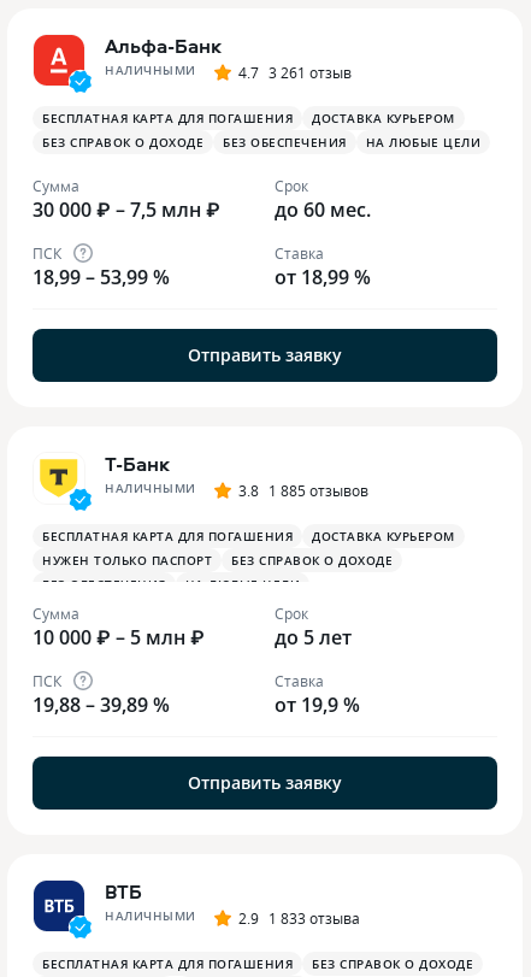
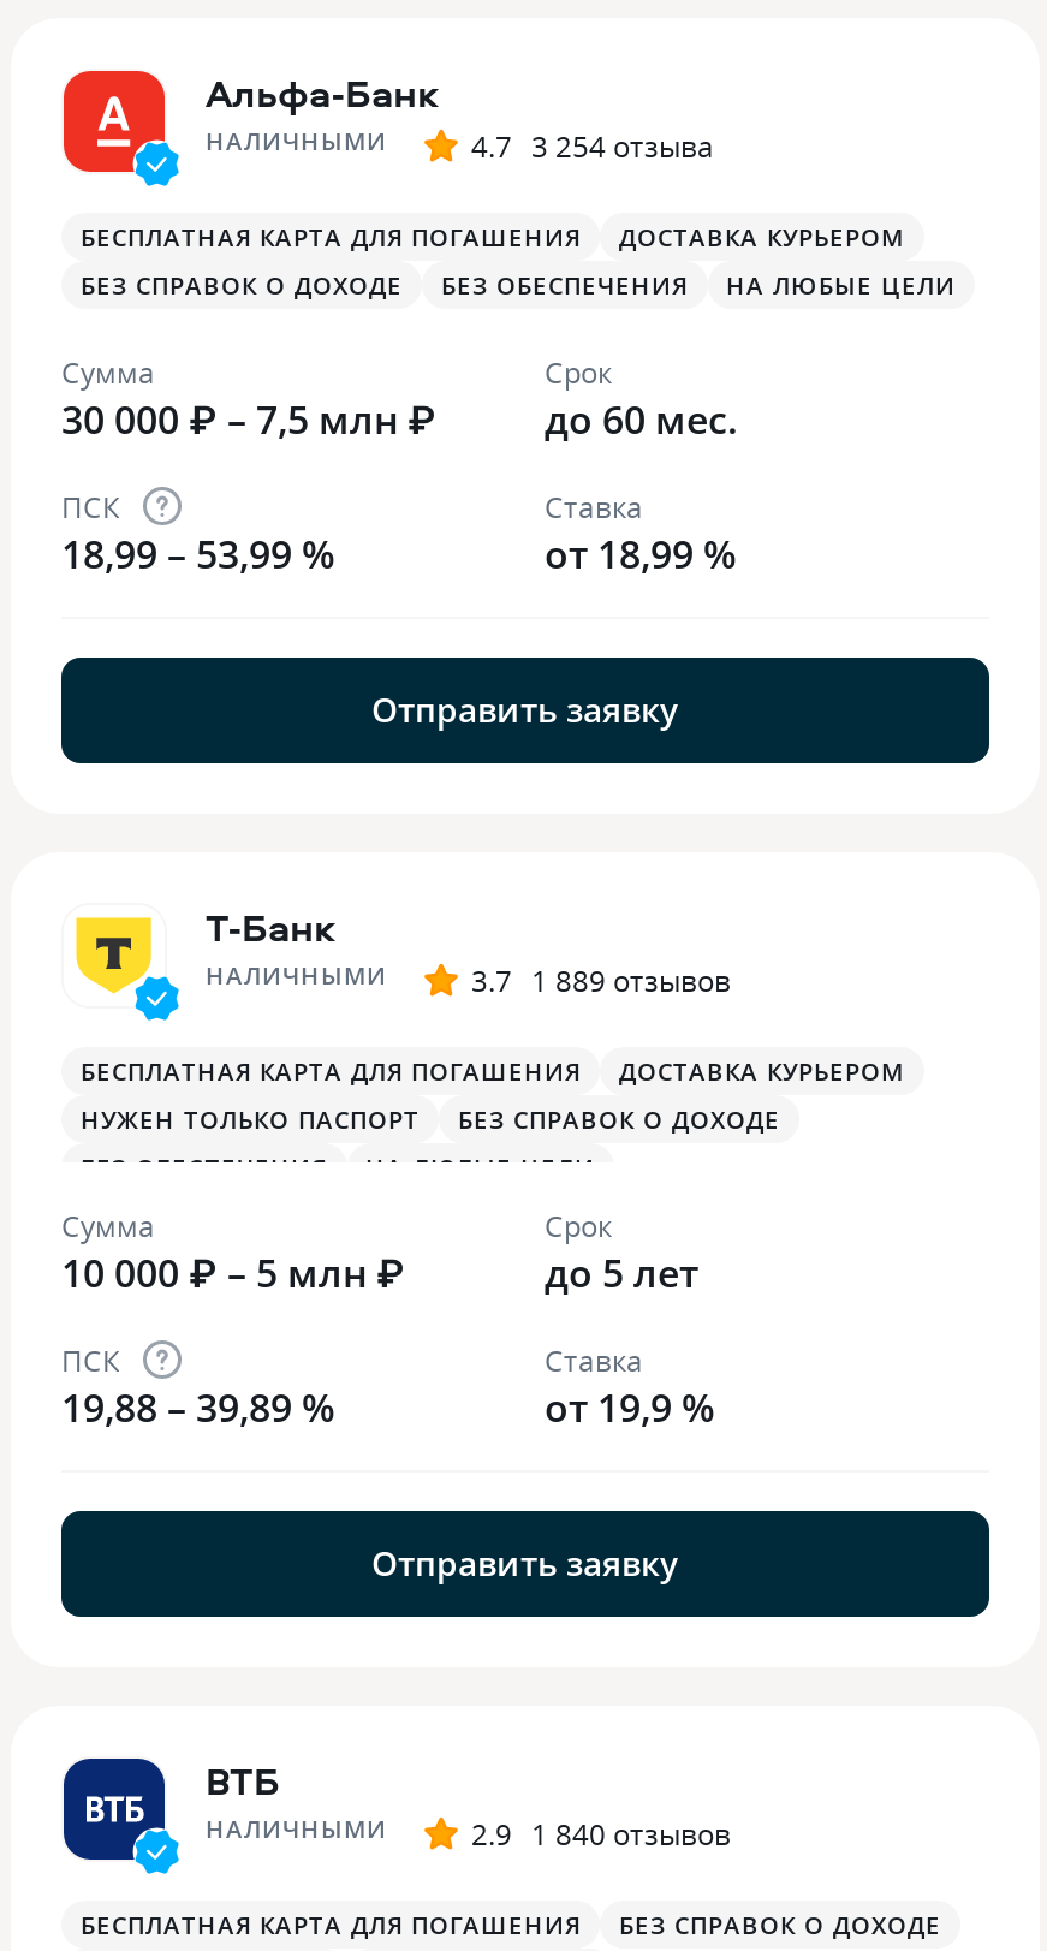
[238,63,351,82] 4.7 3 261 отзыв -> [471,127,714,165] 4.7 3 254 отзыва
[238,481,368,500] 3.8 1 885 отзывов -> [471,961,731,999] 3.7 1 889 отзывов
[238,909,359,928] 2.9 1 833 отзыва -> [471,1814,731,1853] 2.9 1 840 отзывов

